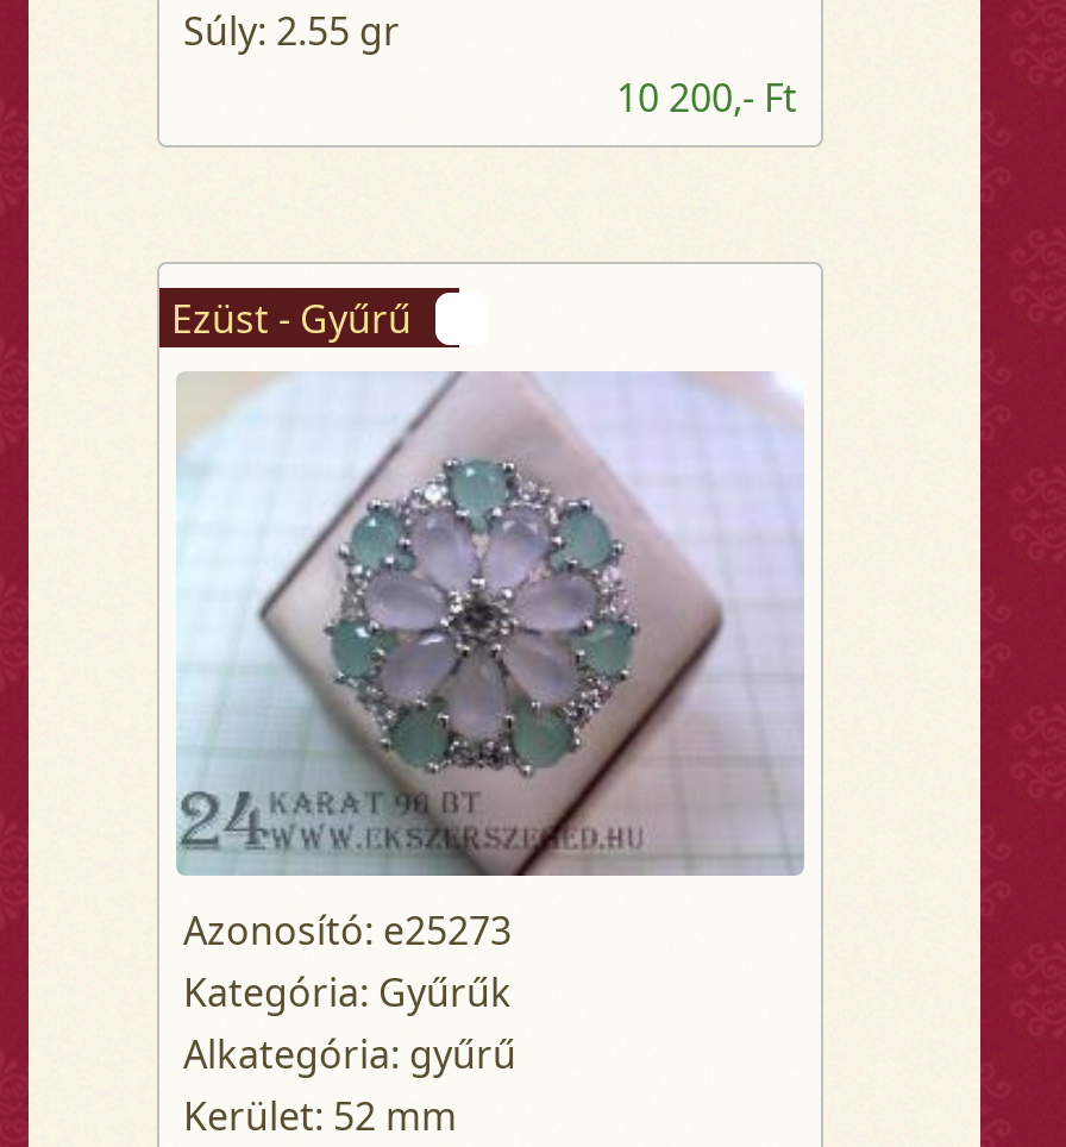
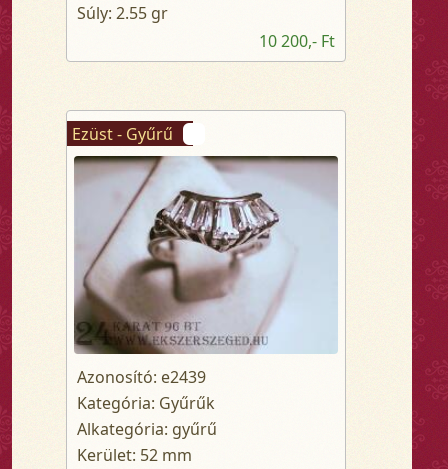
[176,371,804,956] [image] | Azonosító: e25273 -> [73,155,339,388] [image] | Azonosító: e2439

